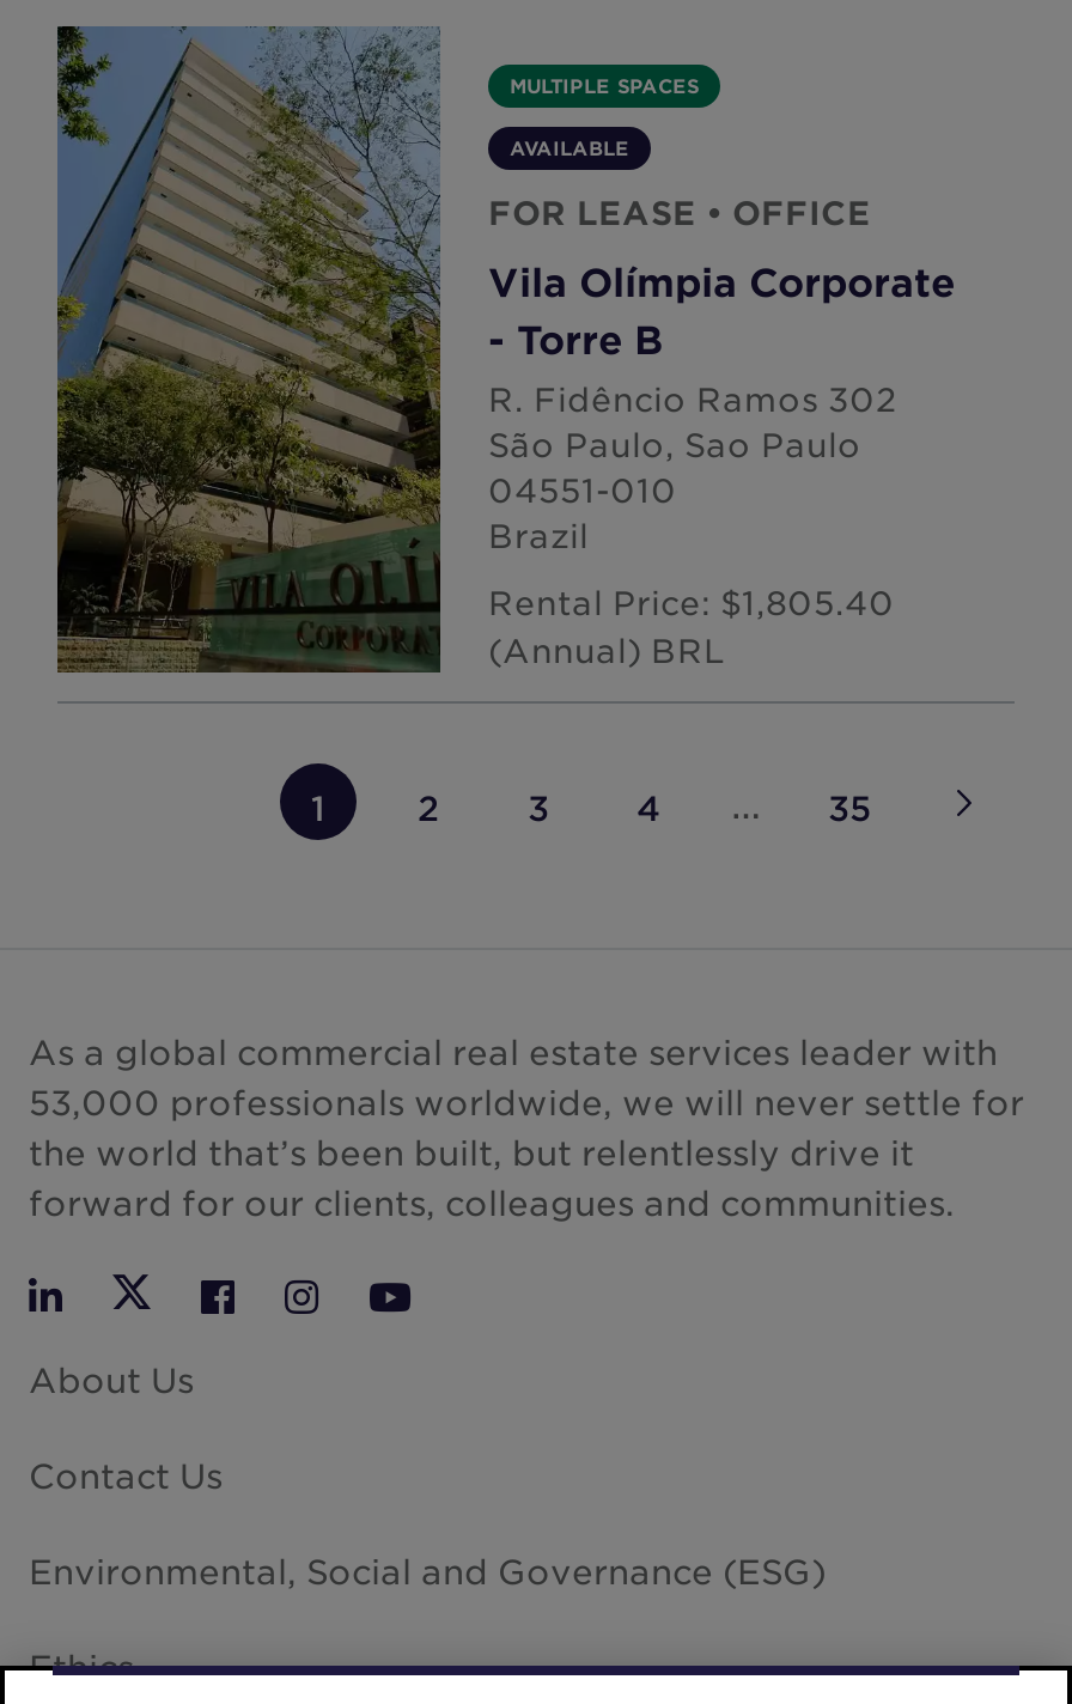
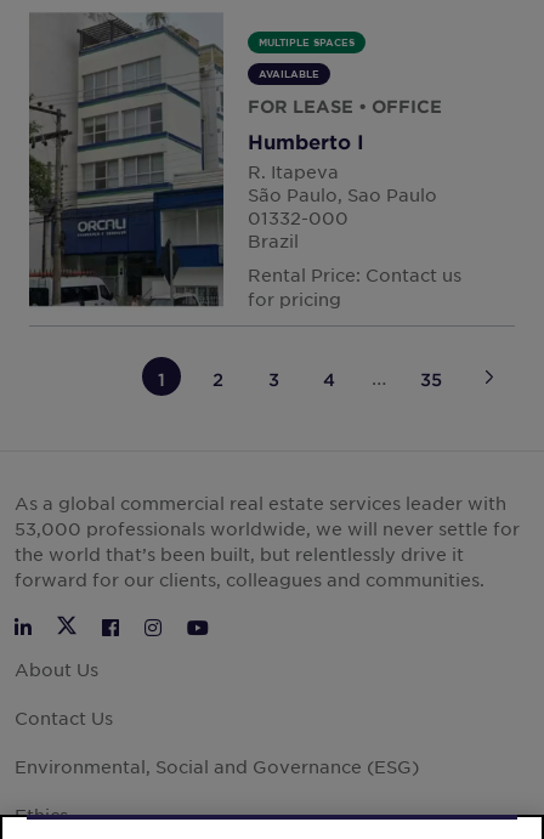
[57,26,955,675] [image] | Vila Olímpia Corporate | - Torre B | R. Fidêncio Ramos 302 -> [29,12,364,311] [image] | Humberto I | R. Itapeva
[488,467,677,510] 04551-010 -> [248,207,348,229] 01332-000
[488,580,895,671] Rental Price: $1,805.40 | (Annual) BRL -> [248,264,461,310] Rental Price: Contact us | for pricing

